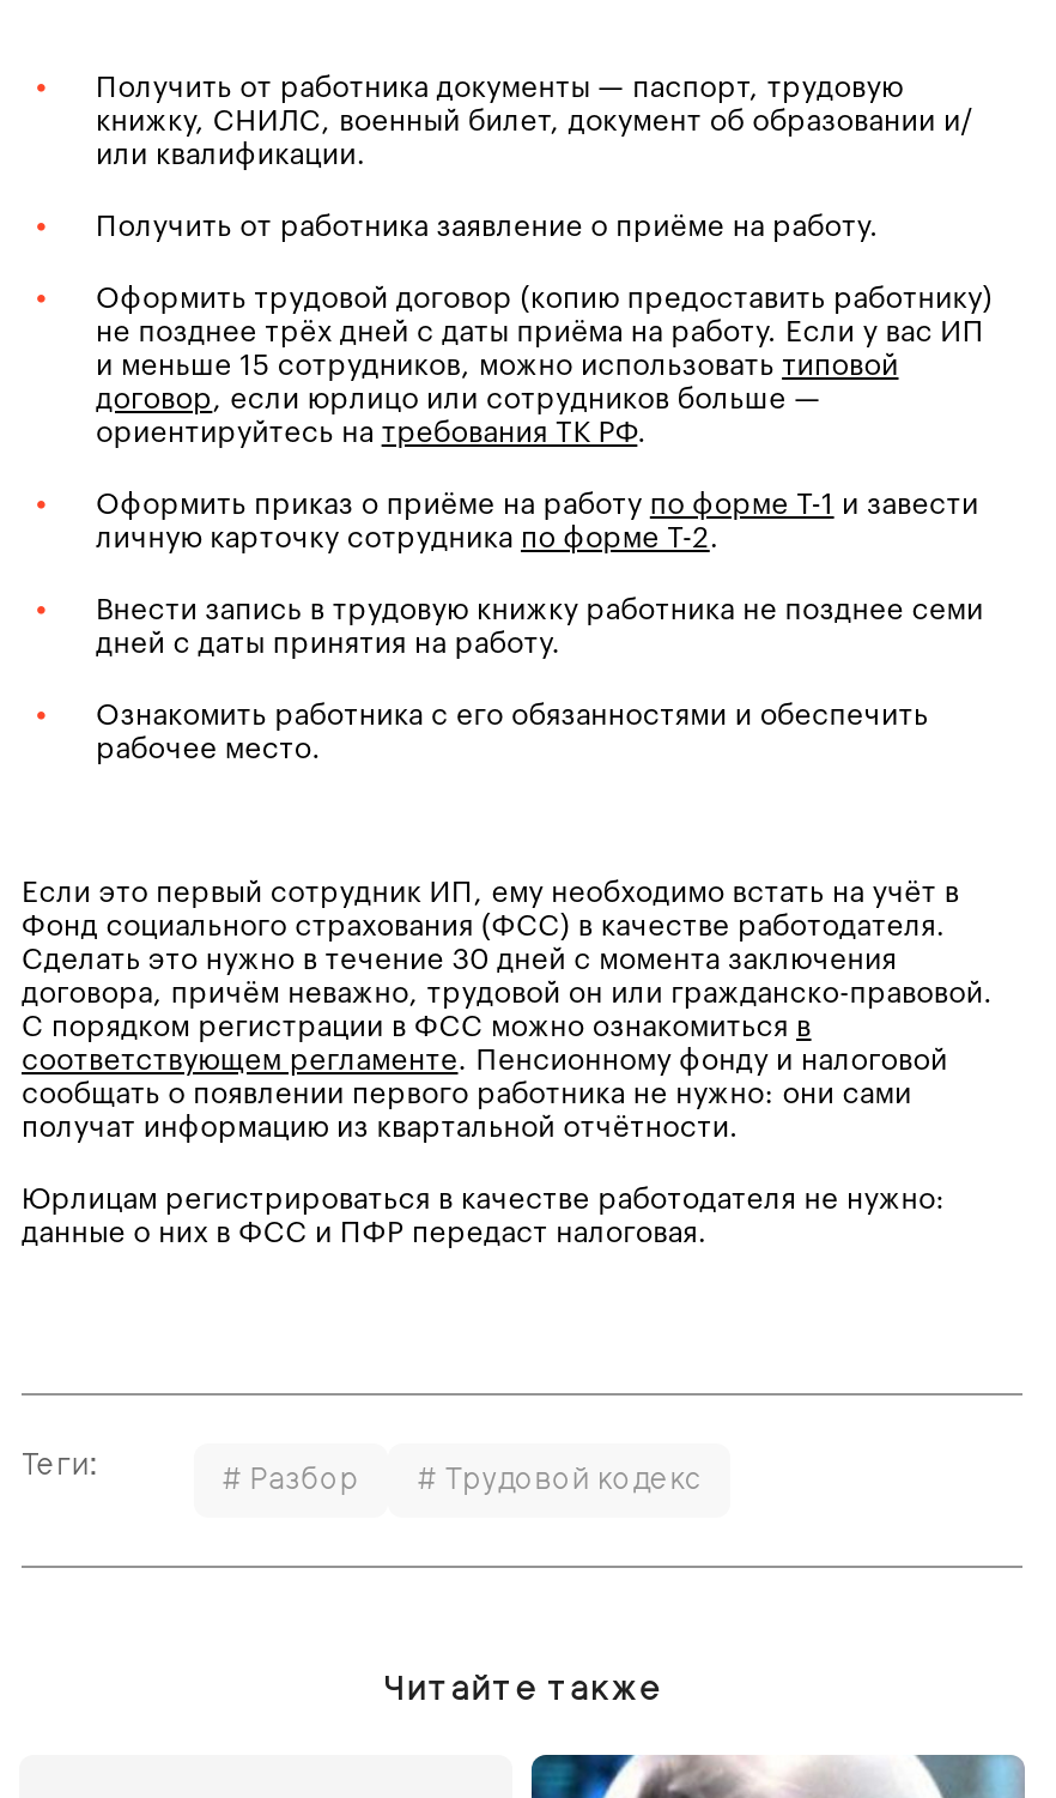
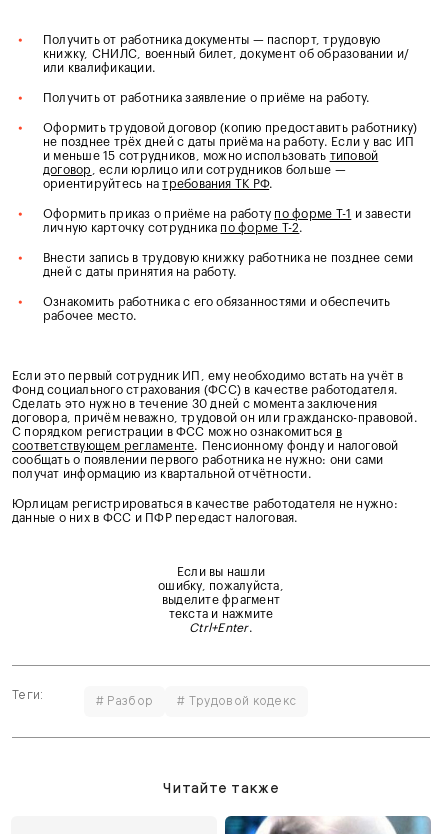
none -> [158,565,284,633] Если вы нашли | ошибку, пожалуйста, | выделите фрагмент | текста и нажмите | Ctrl+Enter.

